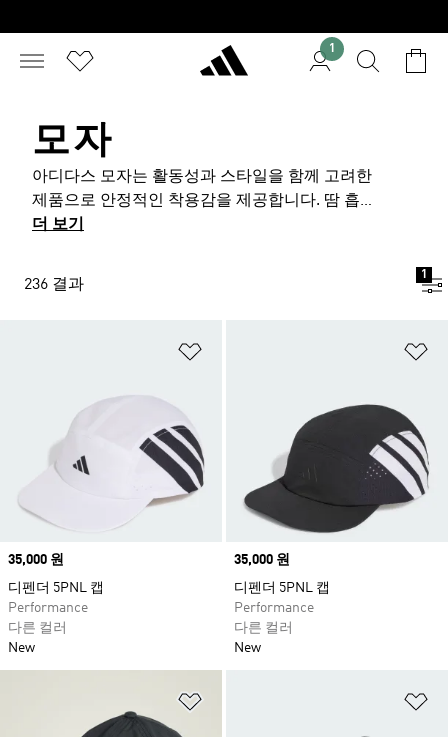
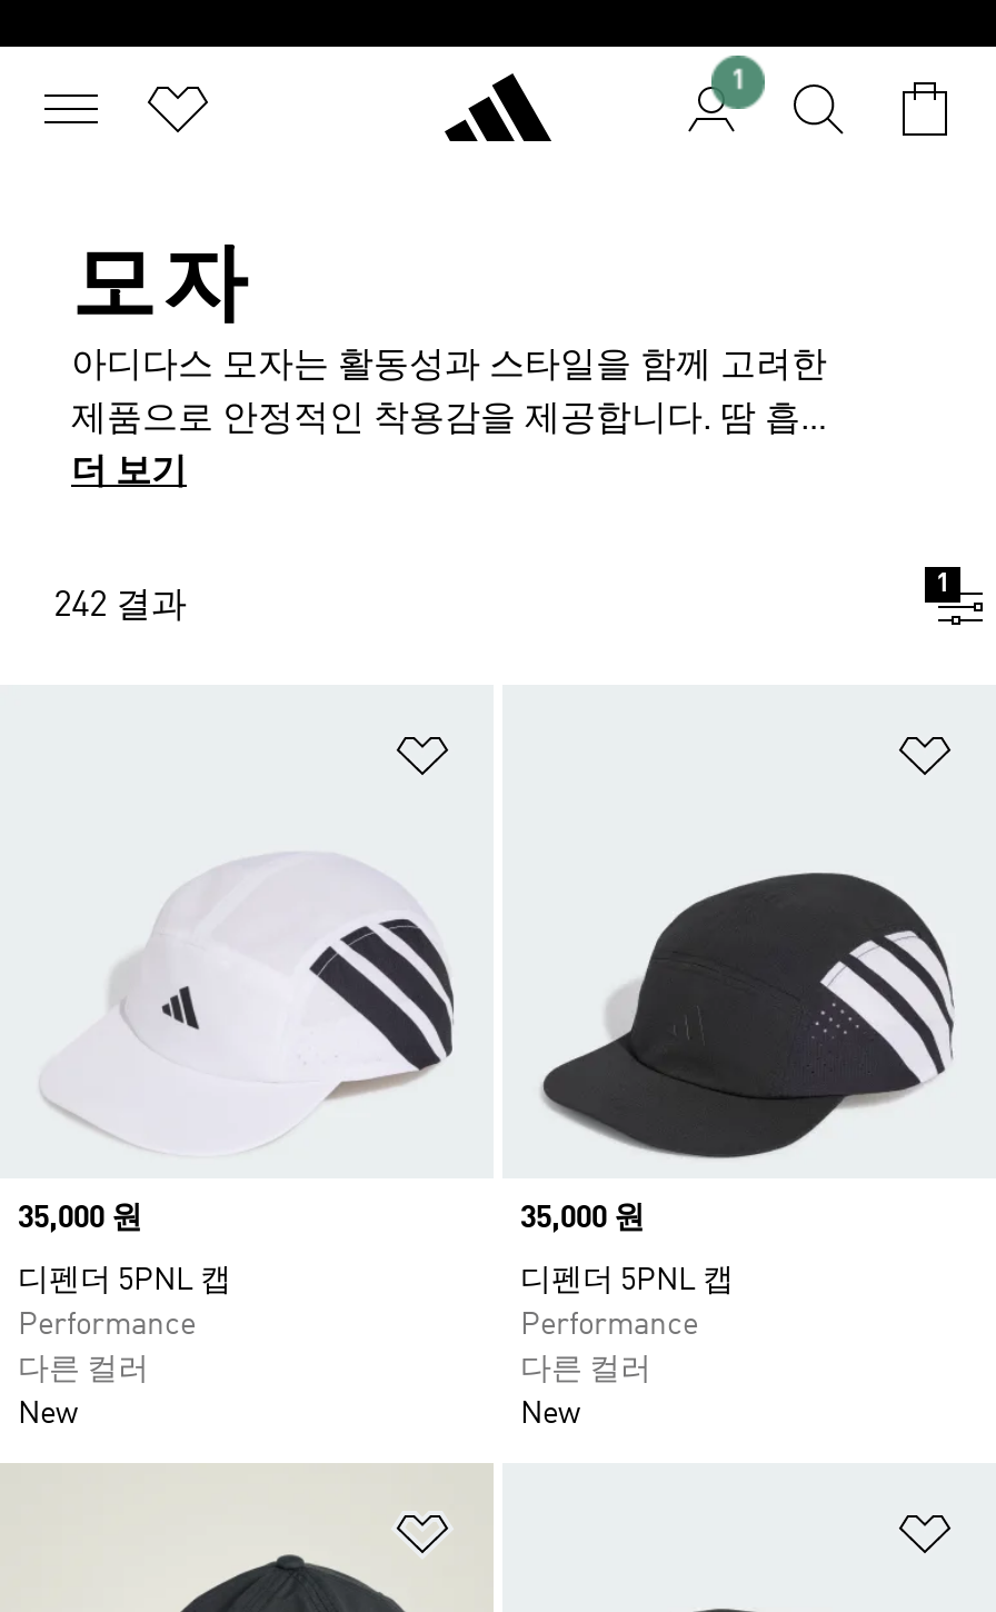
[24,277,84,293] 236 결과 -> [53,589,187,625] 242 결과

